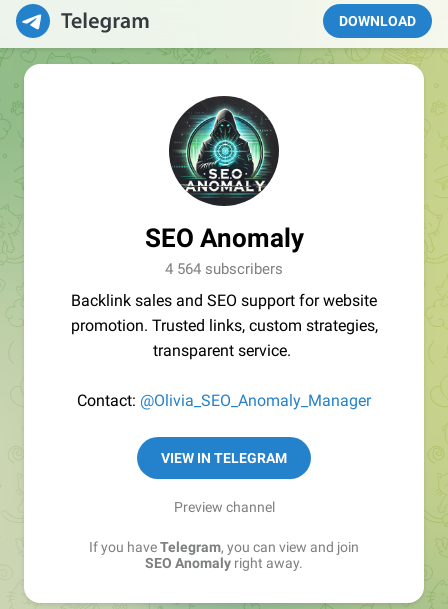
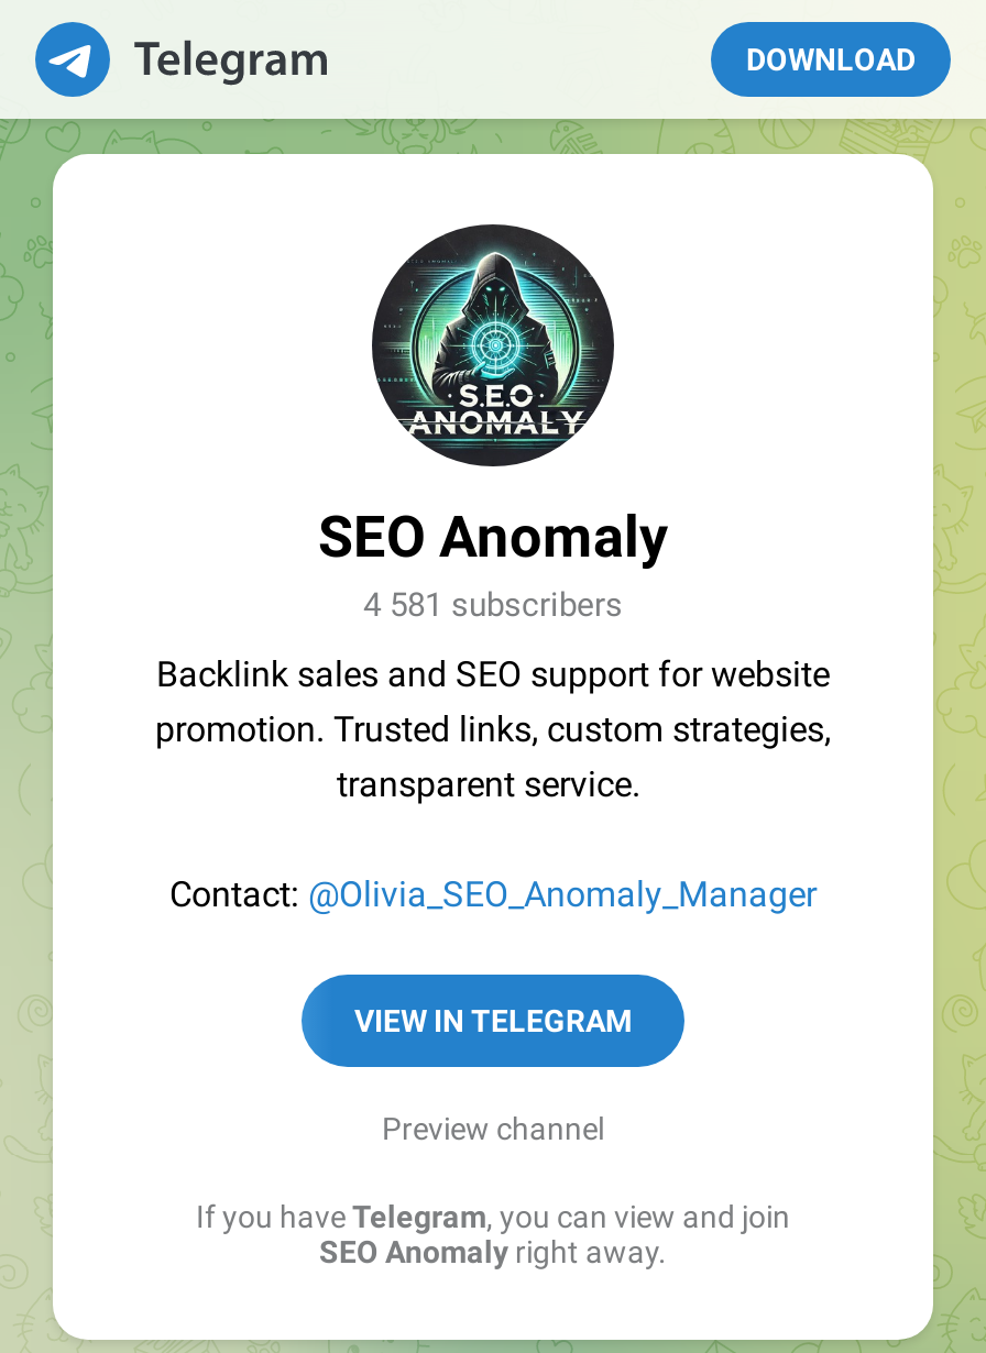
[165,260,283,278] 4 564 subscribers -> [363,585,623,625] 4 581 subscribers

